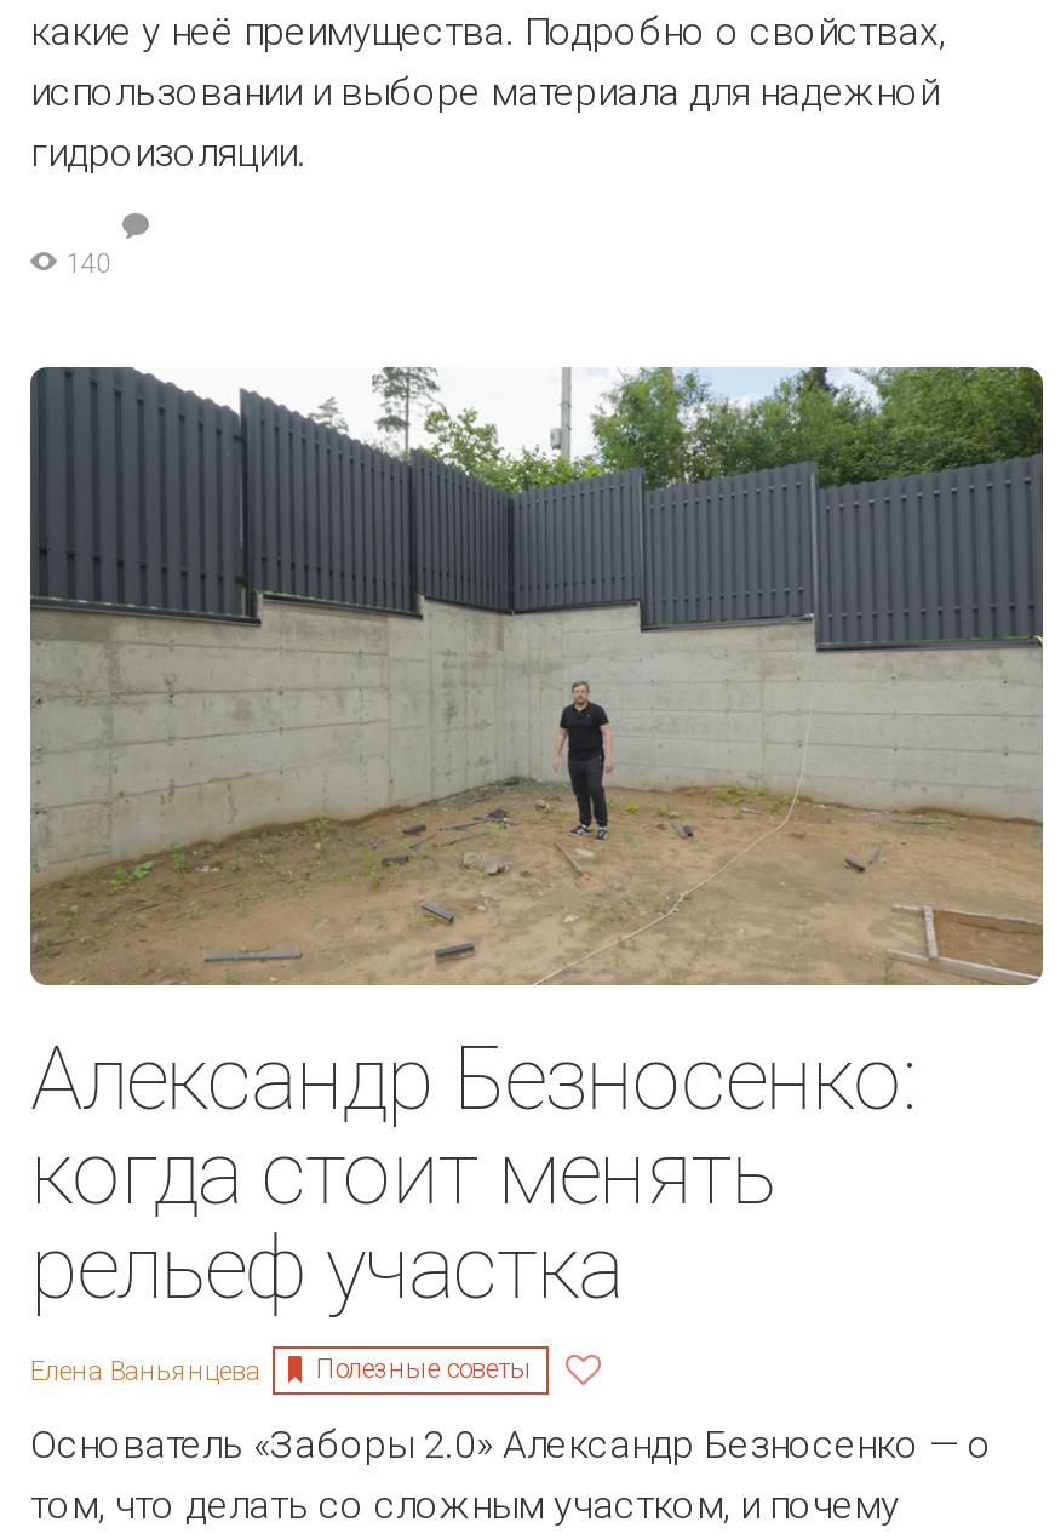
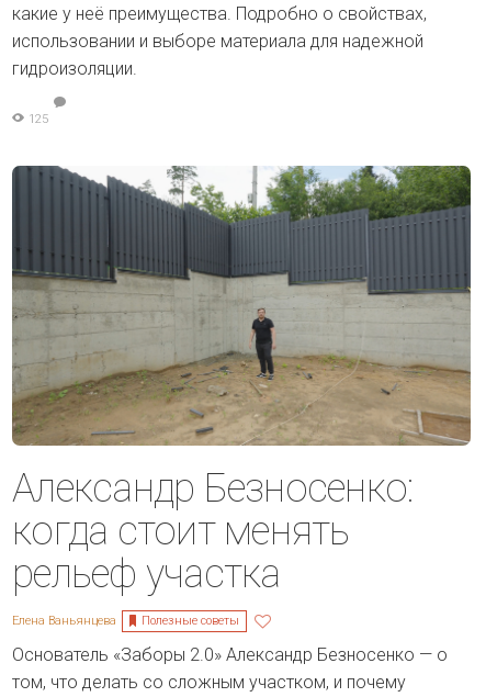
[67,248,110,279] 140 -> [29,112,48,127] 125

